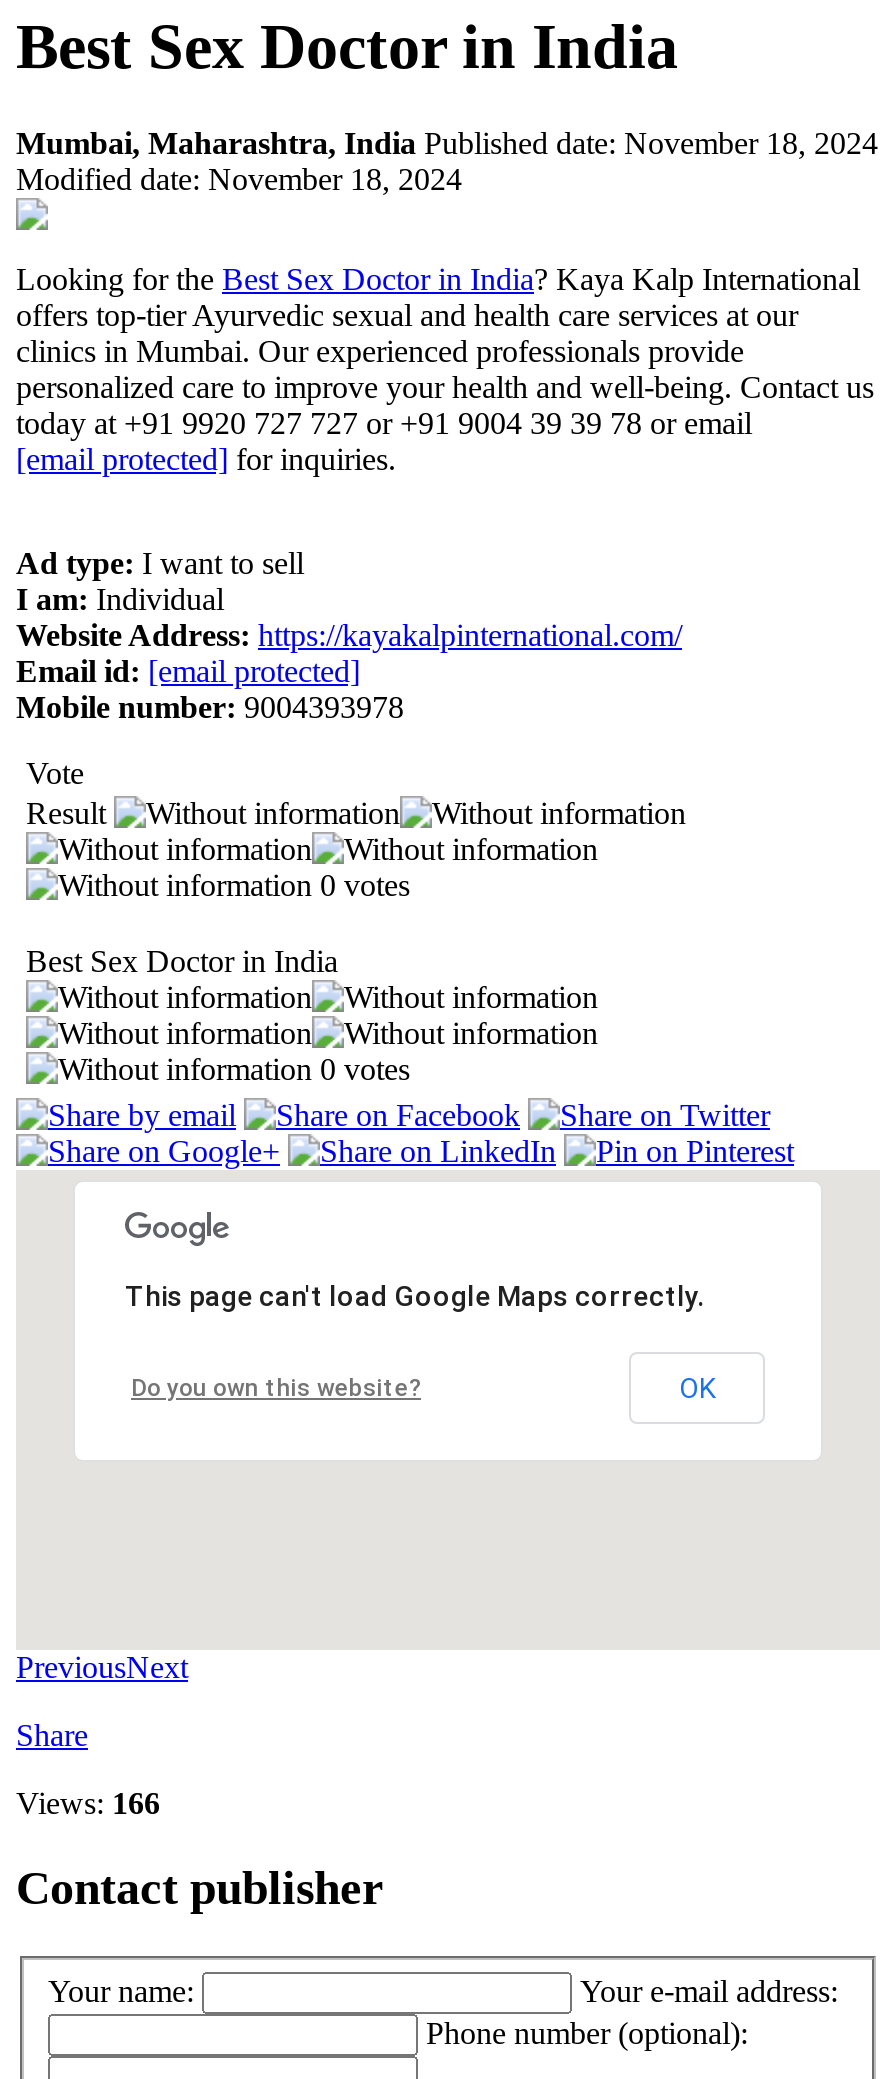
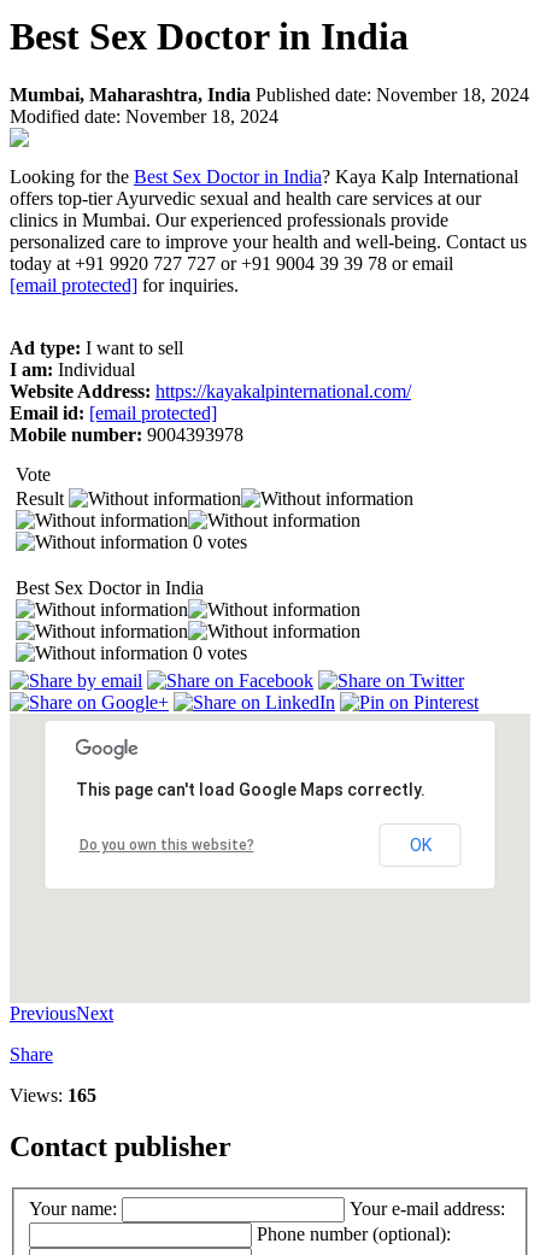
[16,1787,160,1821] Views: 166 -> [10,1085,96,1106] Views: 165

